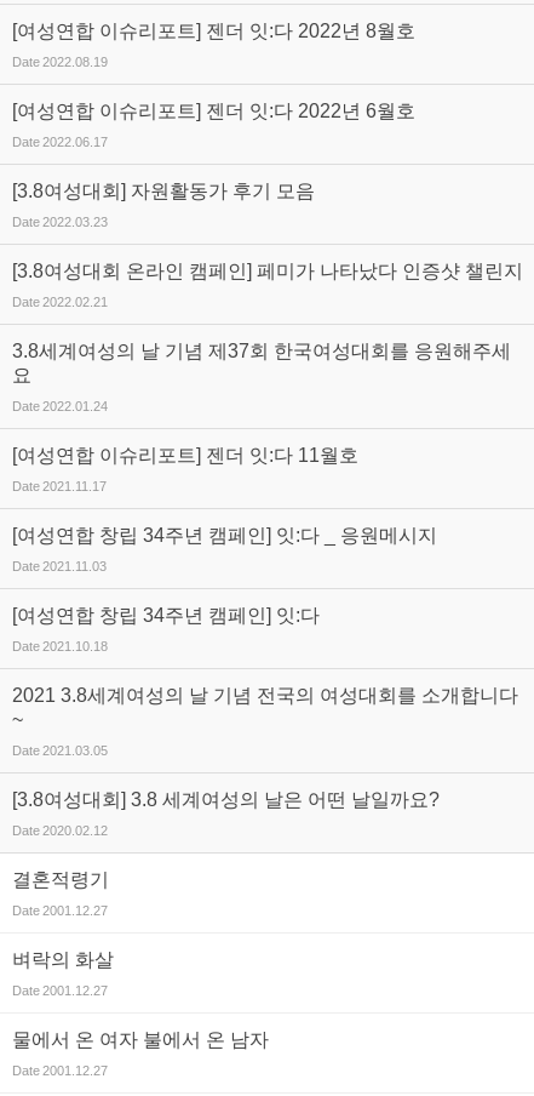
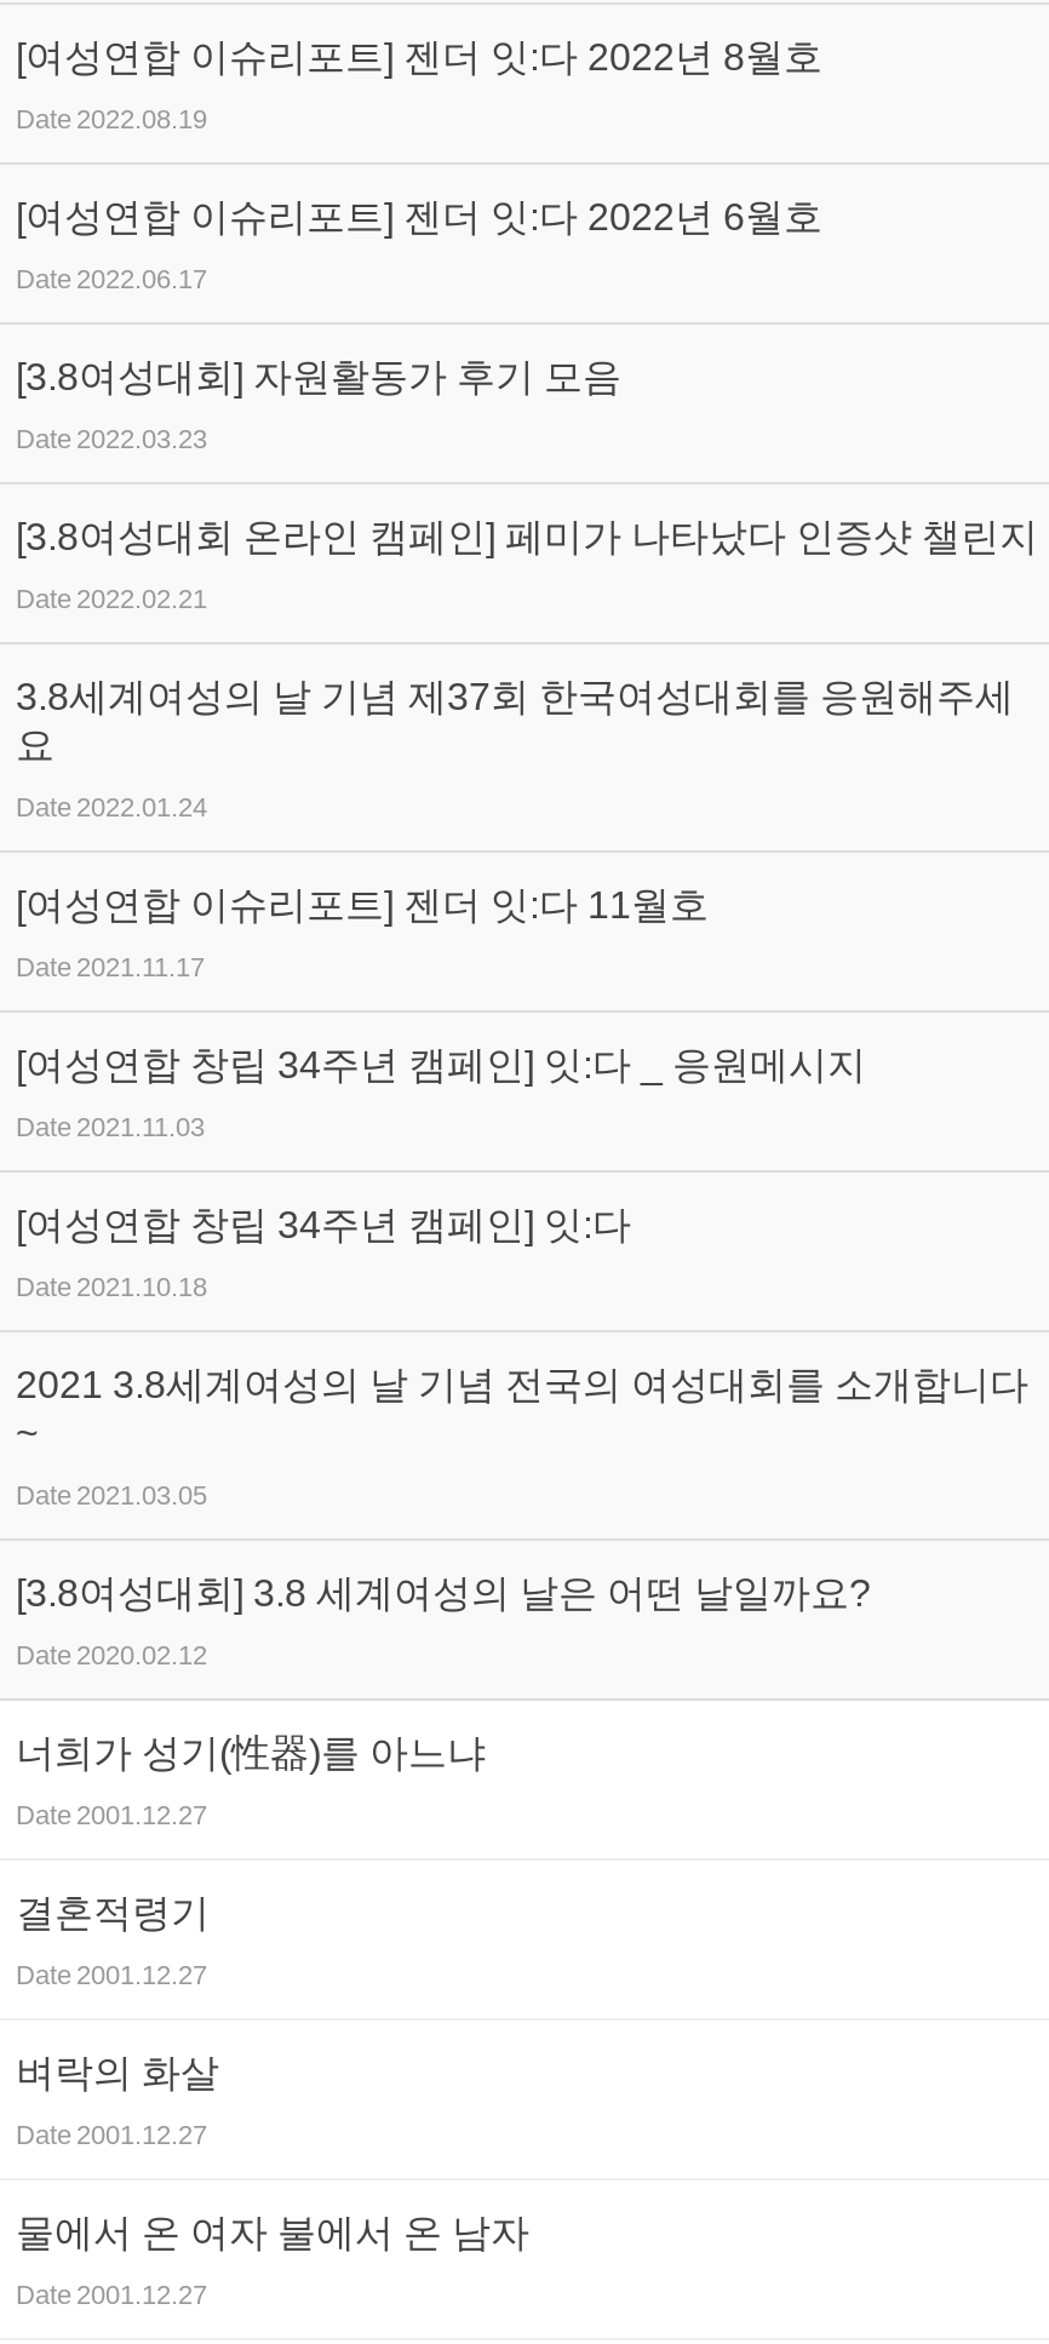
none -> [16,1732,486,1829] 너희가 성기(性器)를 아느냐 | Date 2001.12.27

